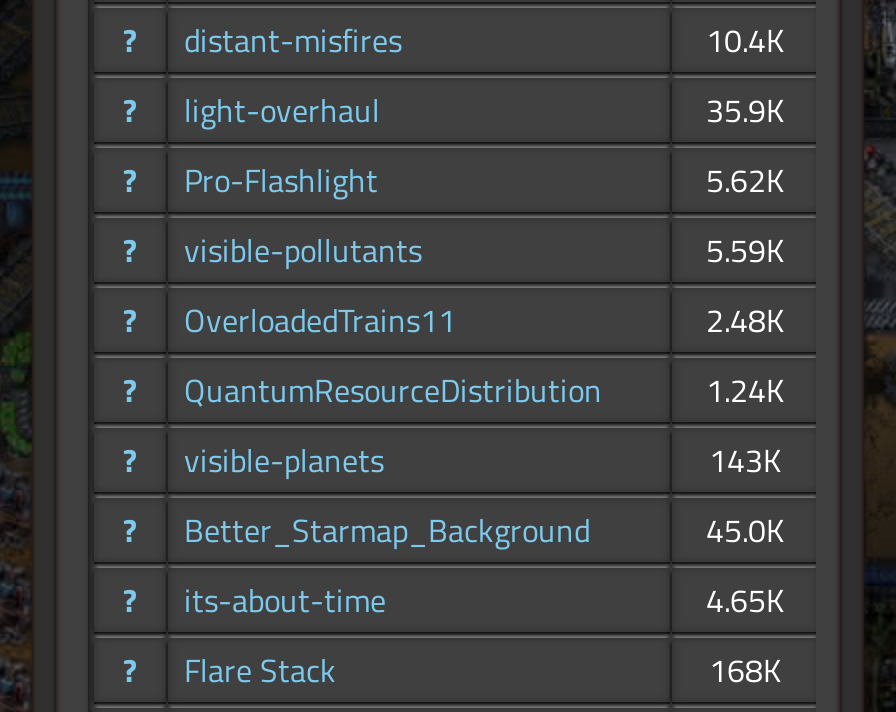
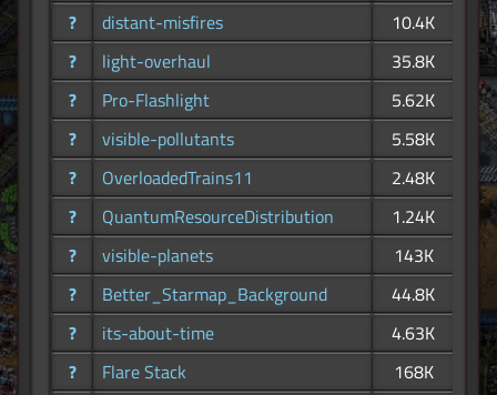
[706,87,784,135] 35.9K -> [392,48,435,75] 35.8K
[706,227,784,275] 5.59K -> [392,126,435,152] 5.58K
[706,507,784,555] 45.0K -> [392,281,435,308] 44.8K
[706,577,784,625] 4.65K -> [392,320,435,347] 4.63K

